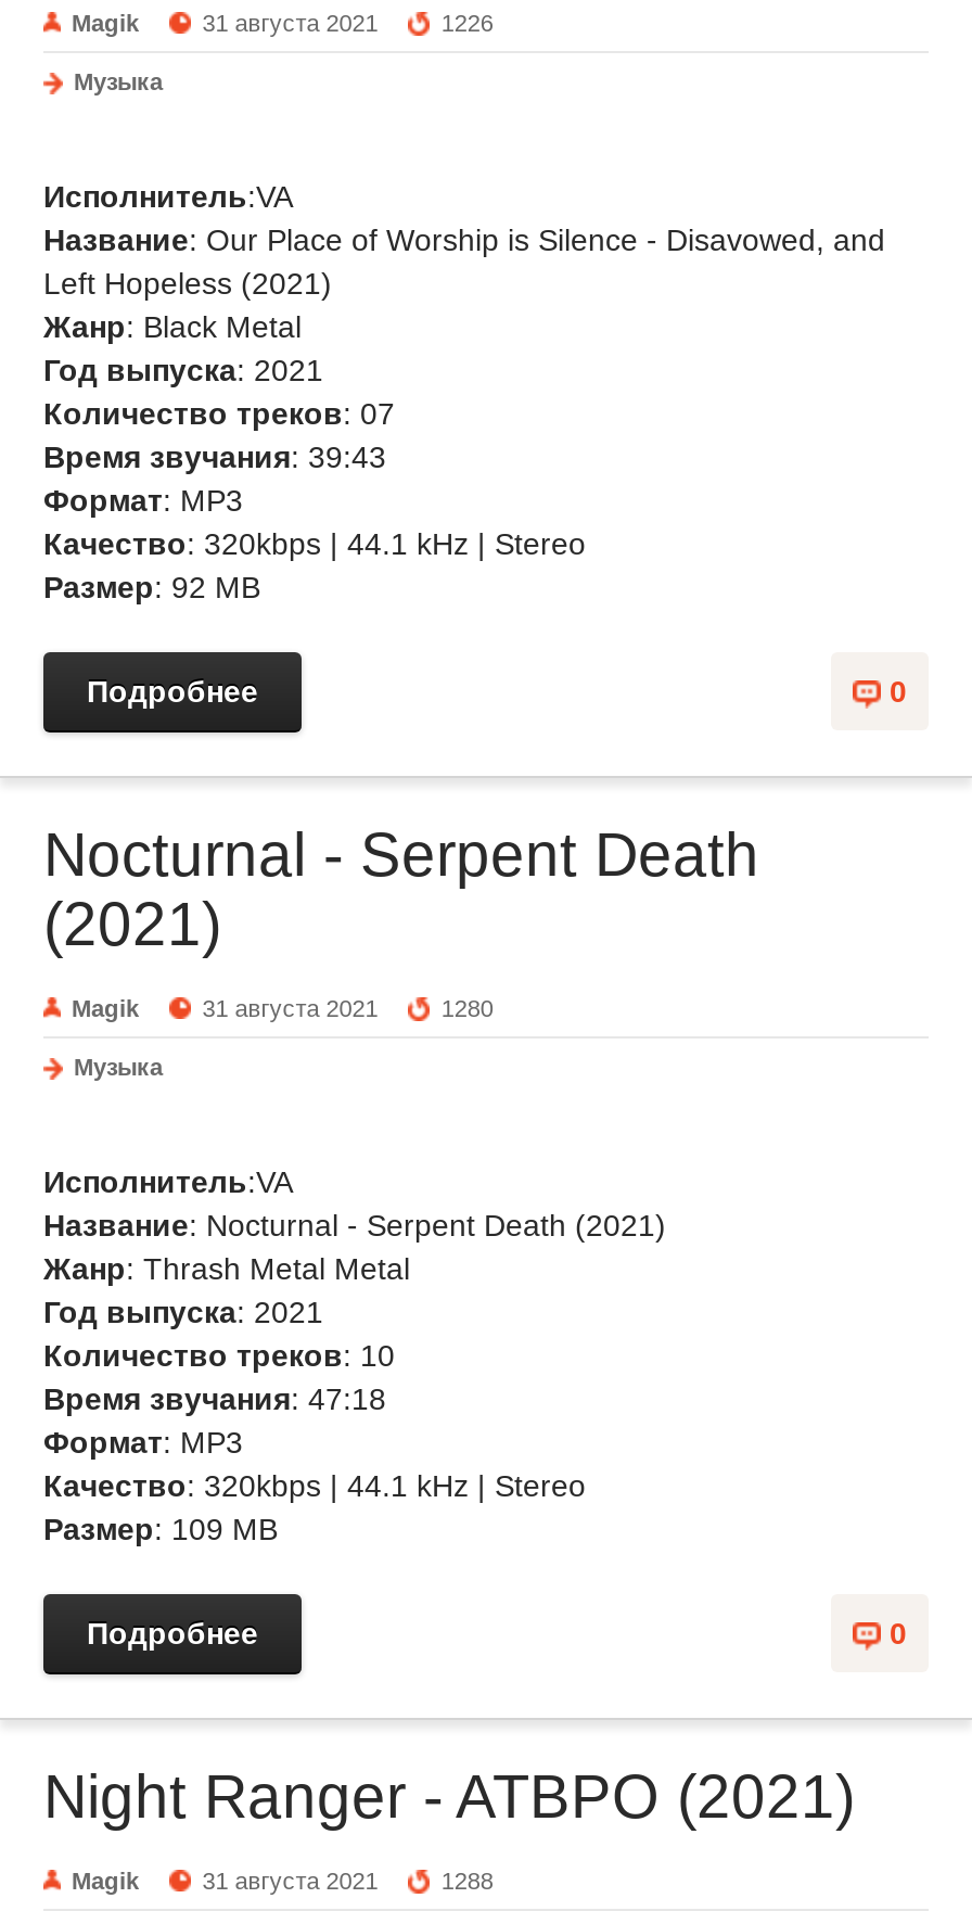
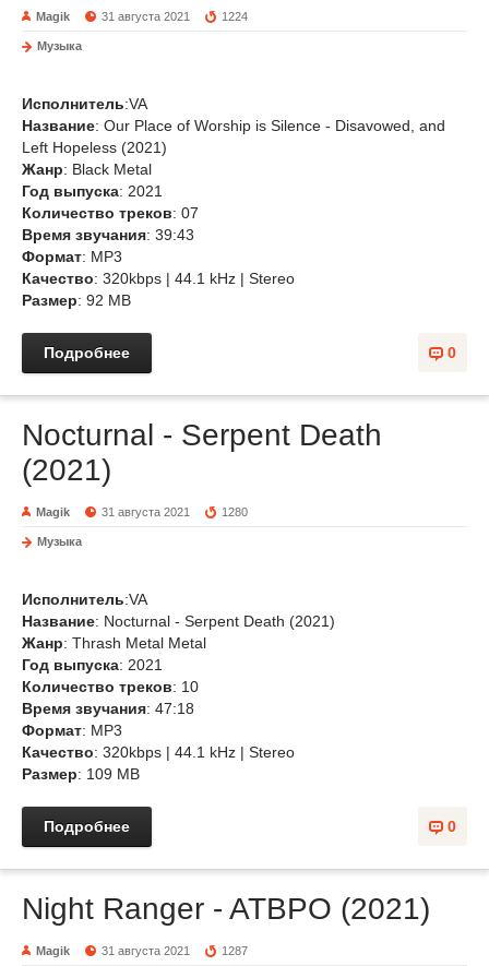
[441,10,493,36] 1226 -> [222,10,248,23] 1224
[441,1868,493,1894] 1288 -> [222,944,248,957] 1287

